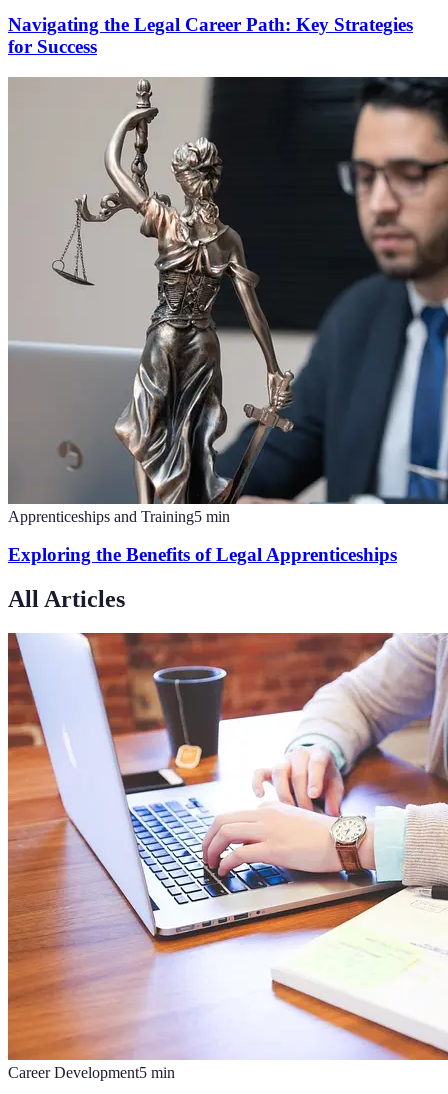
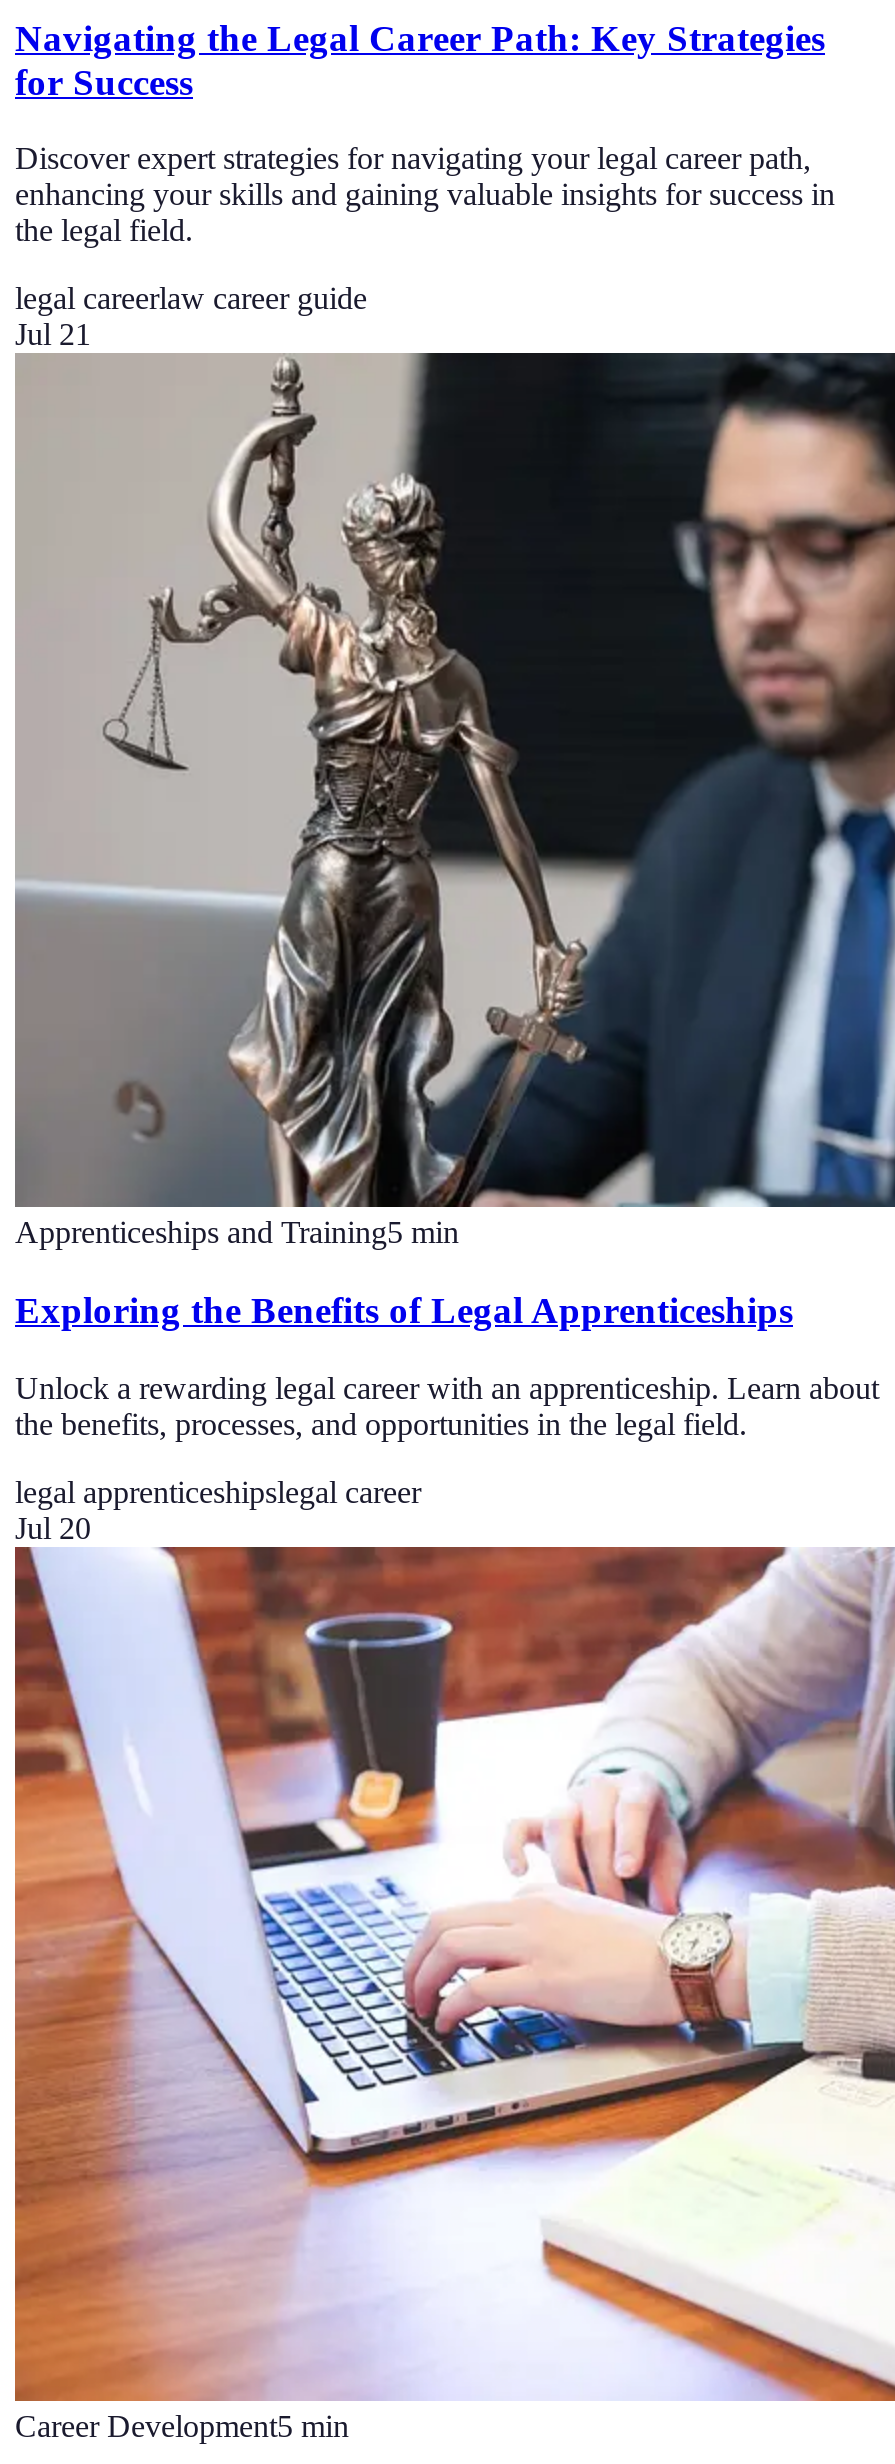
none -> [15,141,835,351] Discover expert strategies for navigating your legal career path, | enhancing your skills and gaining valuable insights for success in | the legal field. | legal careerlaw career guide | Jul 21
[8,586,125,612] All Articles -> [15,1370,879,1544] Unlock a rewarding legal career with an apprenticeship. Learn about | the benefits, processes, and opportunities in the legal field. | legal apprenticeshipslegal career | Jul 20

